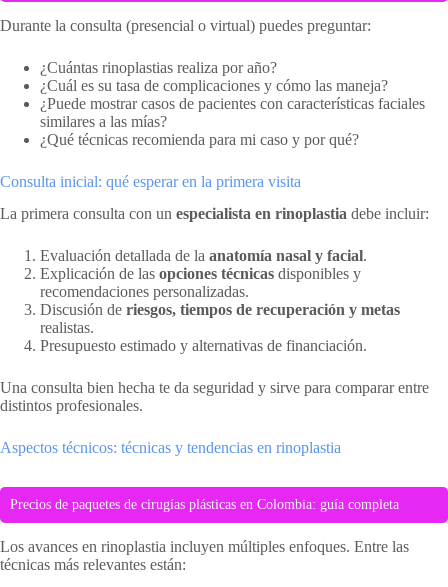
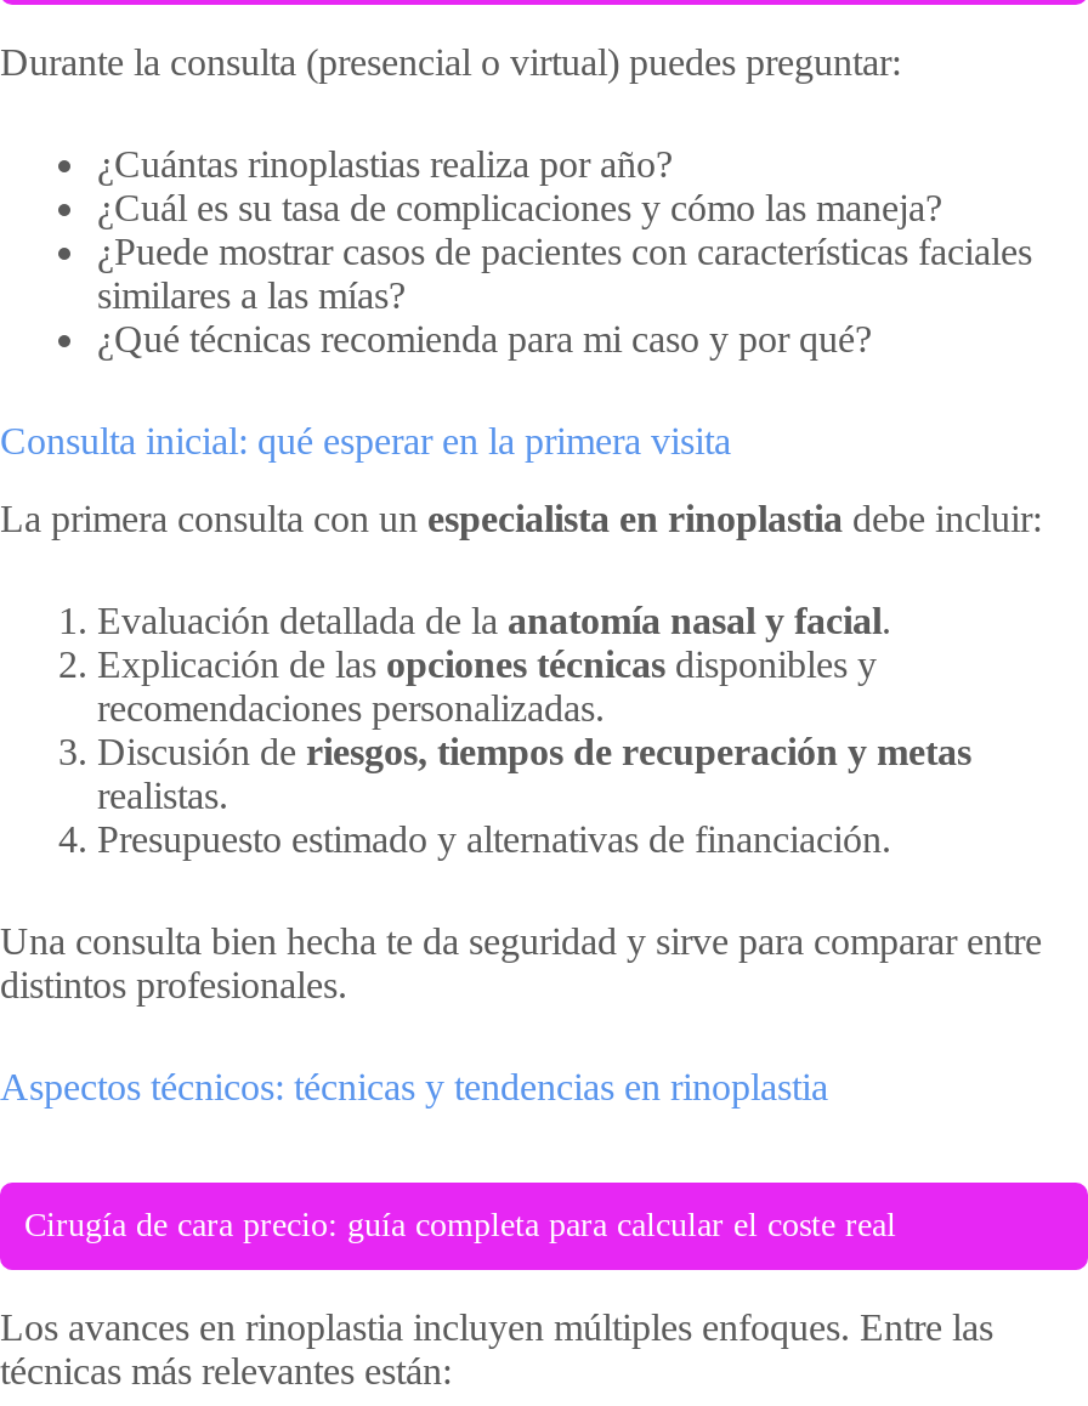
[10,497,399,512] Precios de paquetes de cirugías plásticas en Colombia: guía completa -> [24,1207,896,1244] Cirugía de cara precio: guía completa para calcular el coste real

